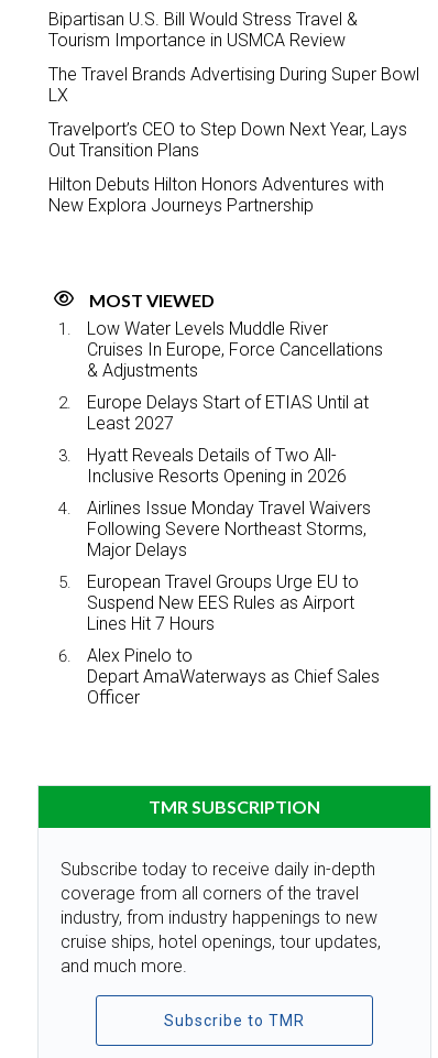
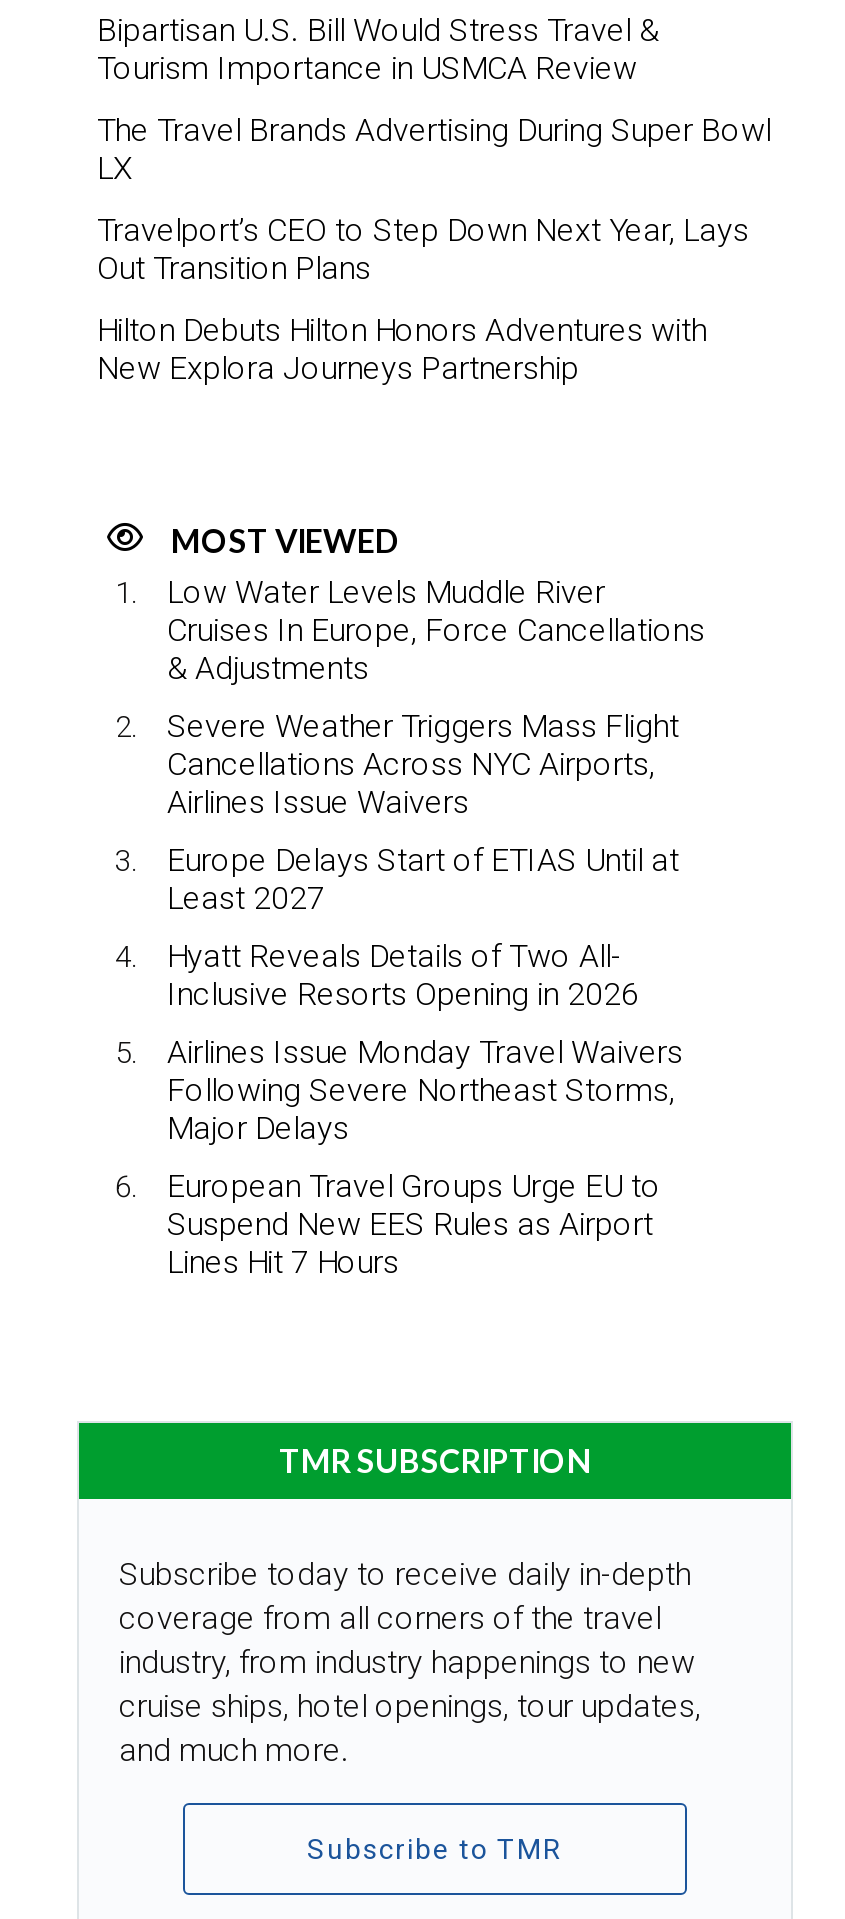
none -> [167,707,679,821] Severe Weather Triggers Mass Flight | Cancellations Across NYC Airports, | Airlines Issue Waivers
moved [87,392,371,634] -> [167,841,683,1281]: Europe Delays Start of ETIAS Until at | Least 2027 | Hyatt Reveals Details of Two All- | ... | Suspend New EES Rules as Airport | Lines Hit 7 Hours
[87,645,380,708] Alex Pinelo to | Depart AmaWaterways as Chief Sales | Officer -> none

